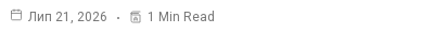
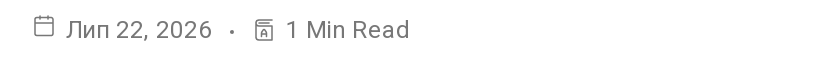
[28,10,107,24] Лип 21, 2026 -> [66,16,212,44] Лип 22, 2026

